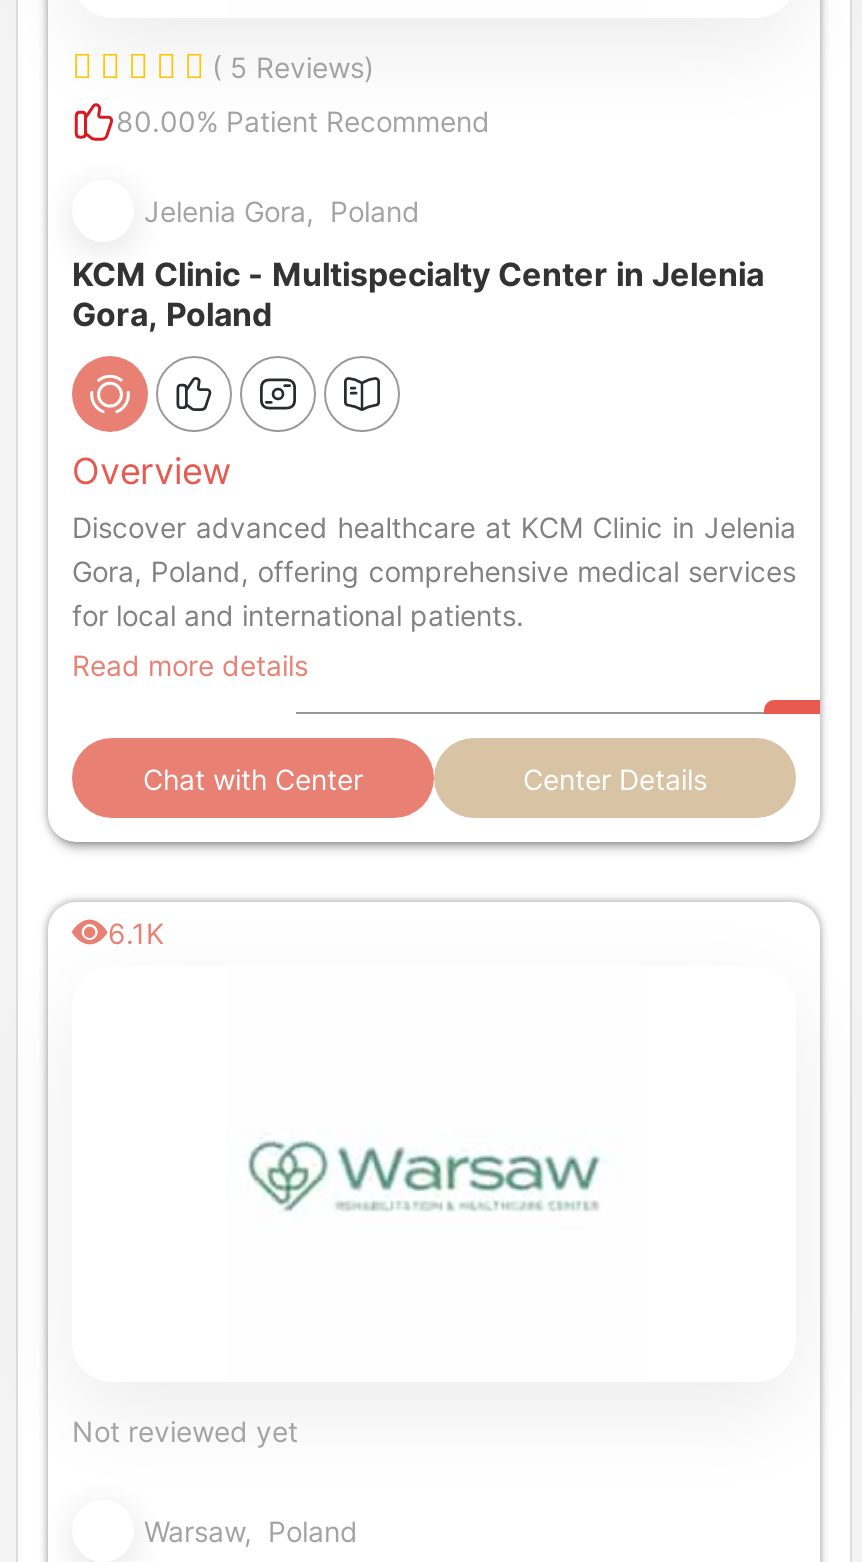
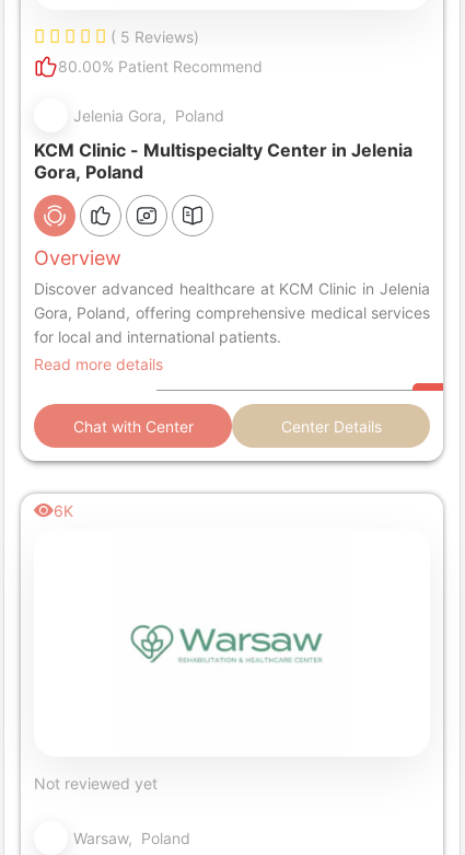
[108,916,164,950] 6.1K -> [54,501,73,520] 6K

